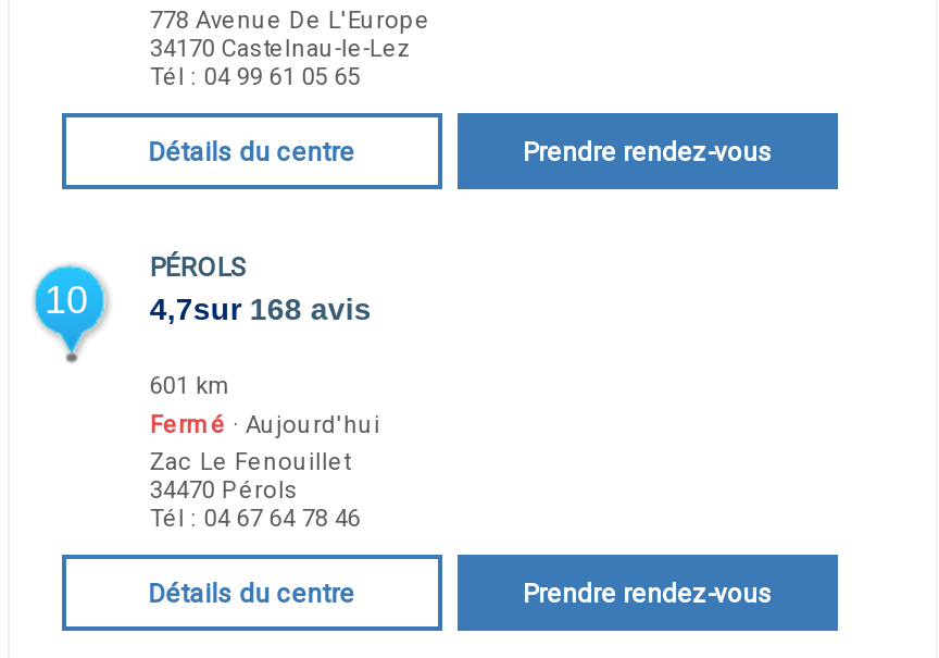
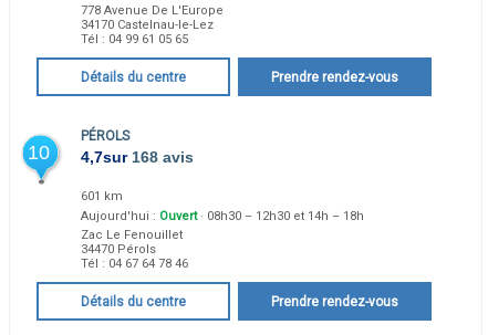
[150,411,380,439] Fermé · Aujourd'hui -> [81,209,364,223] Aujourd'hui : Ouvert · 08h30 – 12h30 et 14h – 18h

